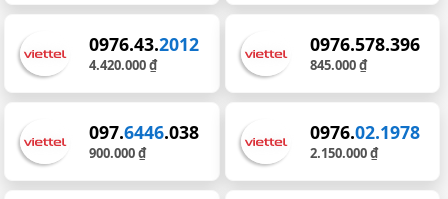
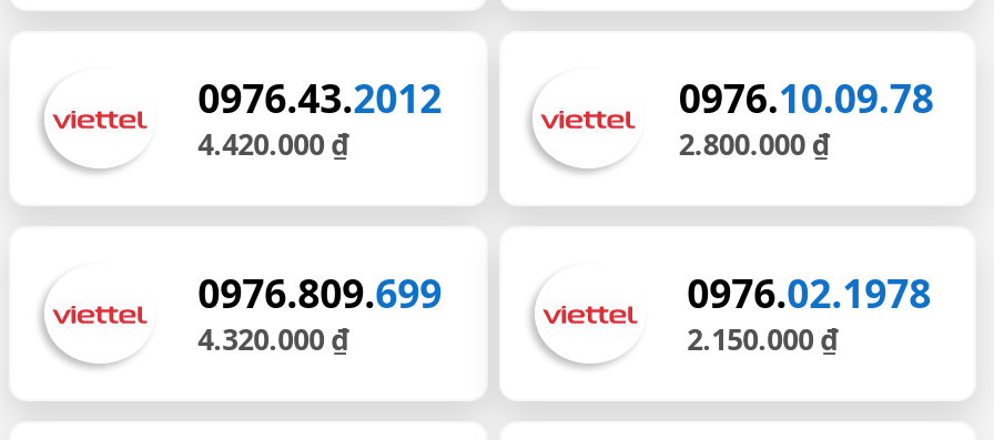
[310,32,420,74] 0976.578.396 | 845.000 ₫ -> [679,72,934,165] 0976.10.09.78 | 2.800.000 ₫
[89,120,199,162] 097.6446.038 | 900.000 ₫ -> [198,267,442,360] 0976.809.699 | 4.320.000 ₫

